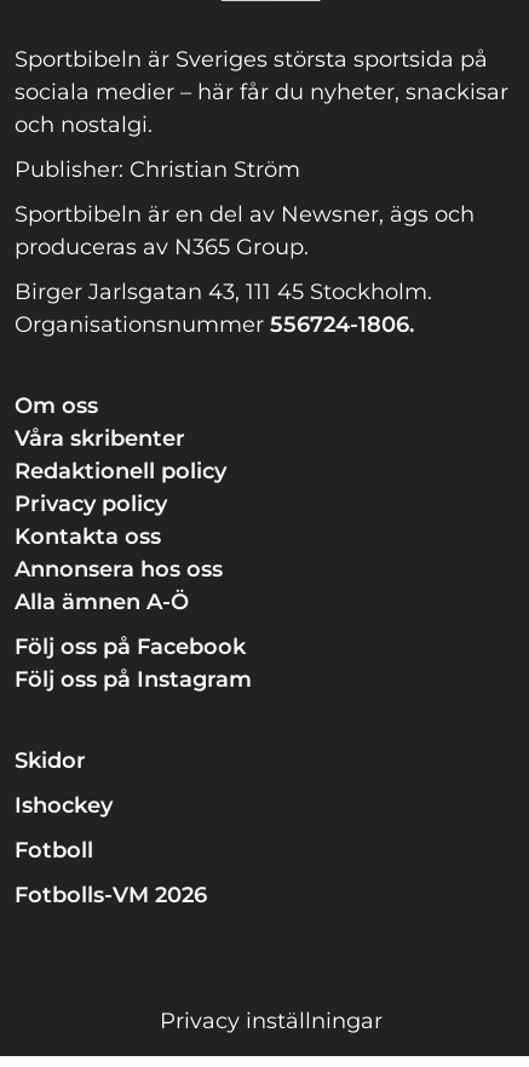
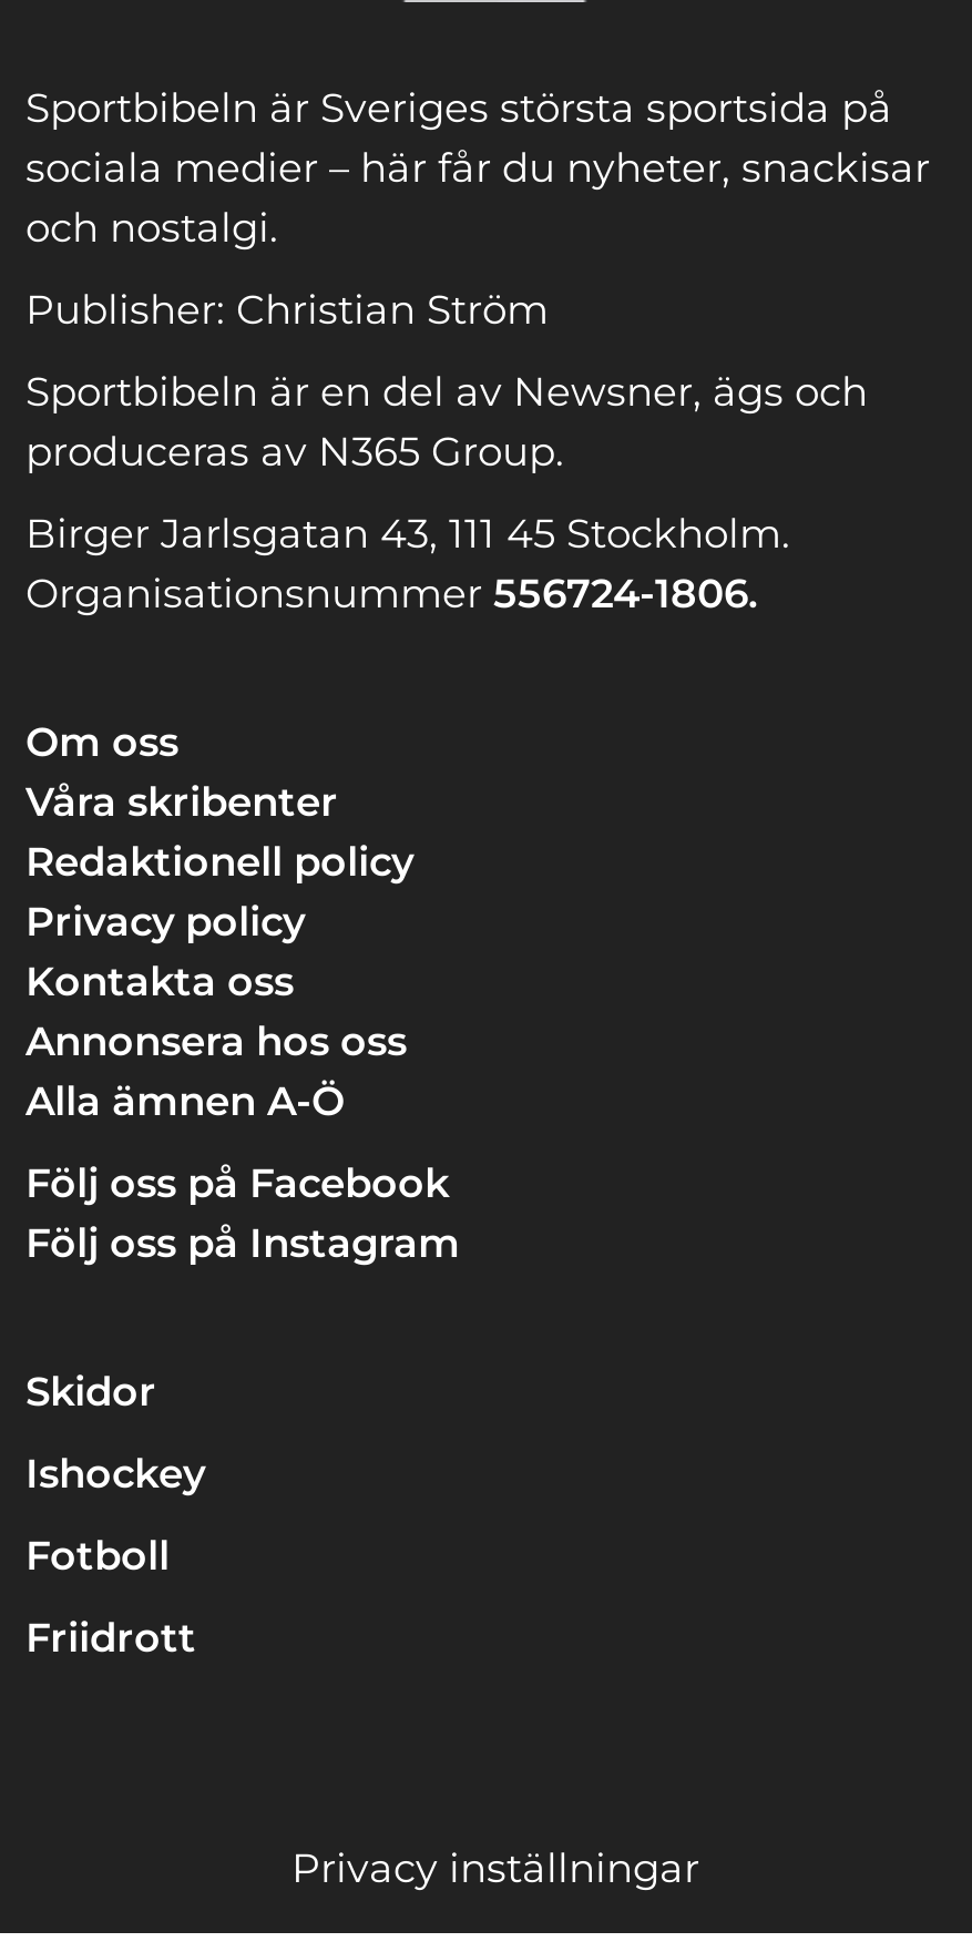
[15,882,207,908] Fotbolls-VM 2026 -> [25,1614,196,1663] Friidrott

